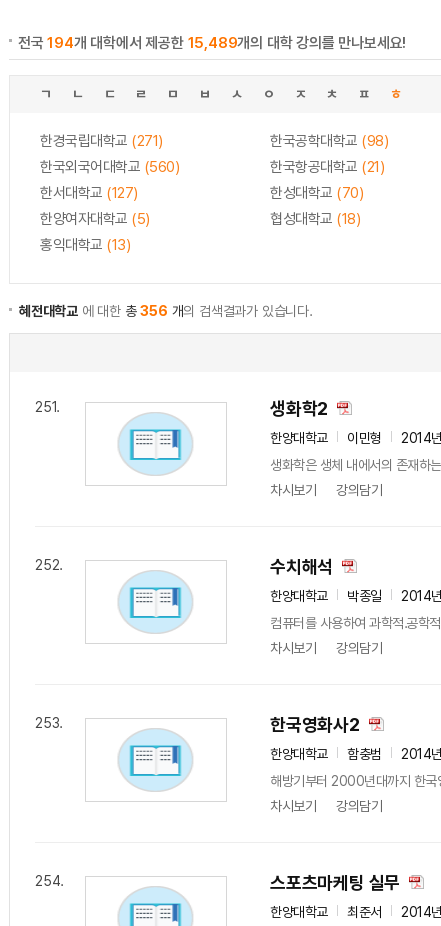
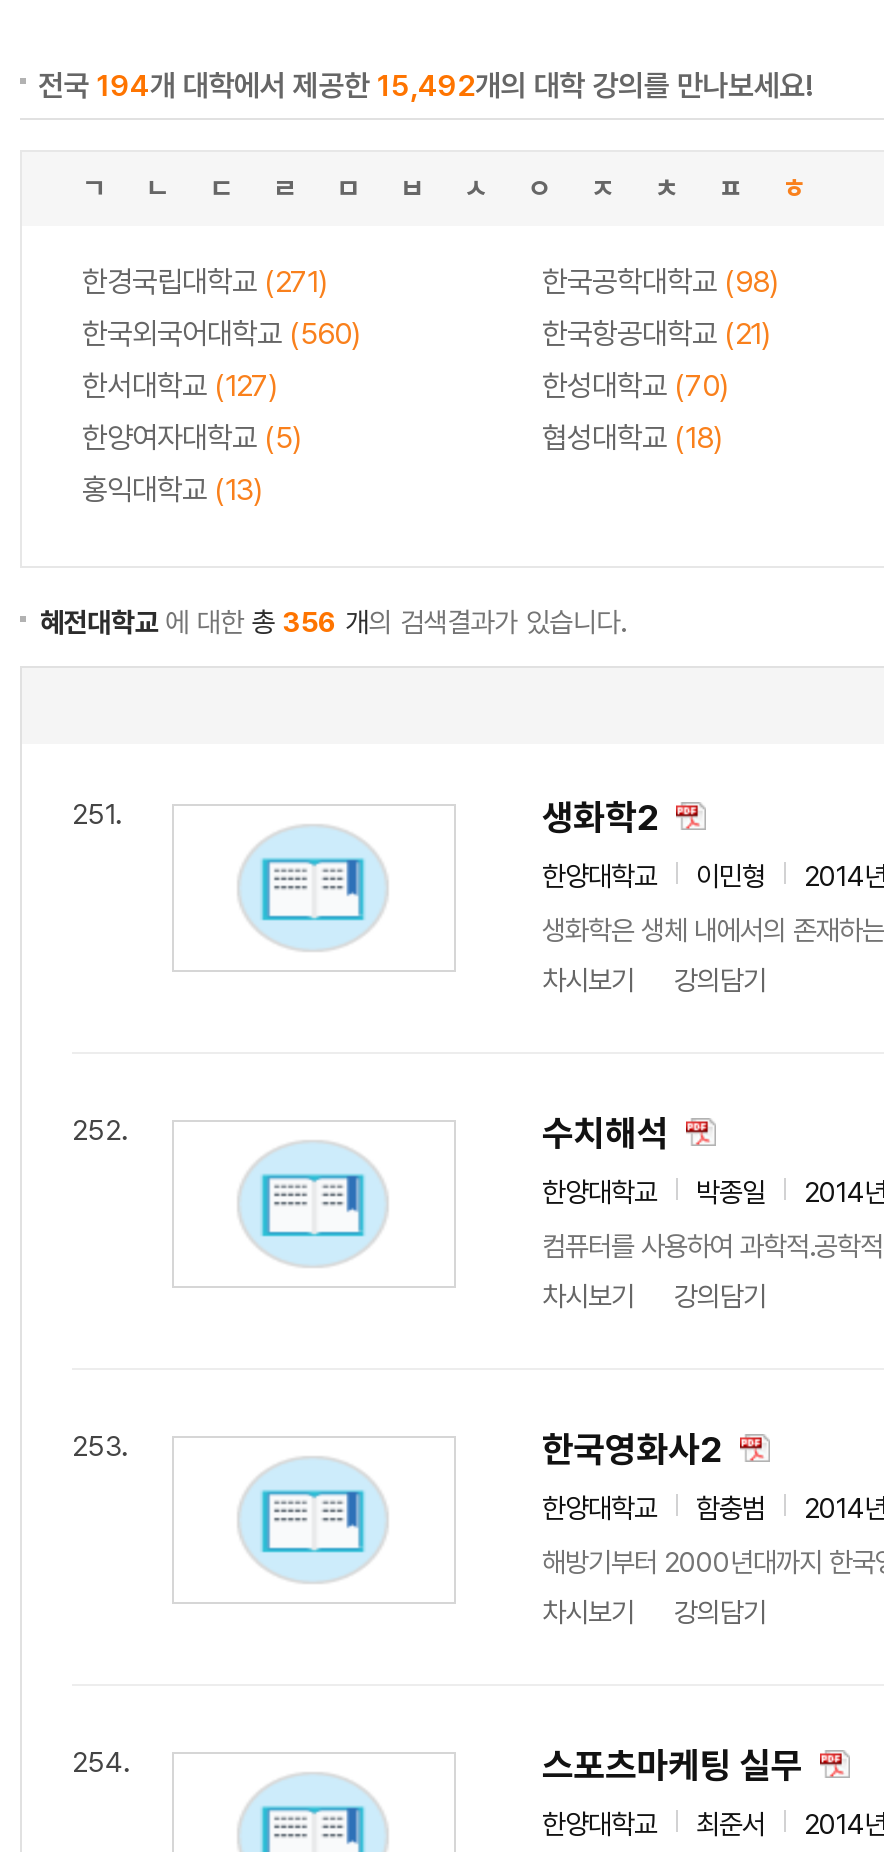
[18,34,406,52] 전국 194개 대학에서 제공한 15,489개의 대학 강의를 만나보세요! -> [38,68,812,104] 전국 194개 대학에서 제공한 15,492개의 대학 강의를 만나보세요!

